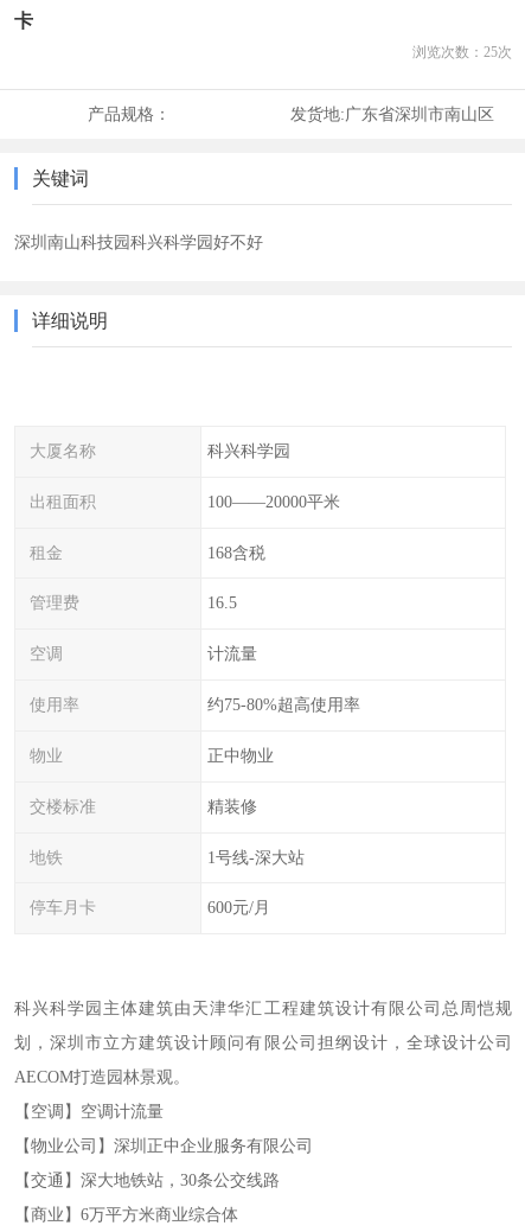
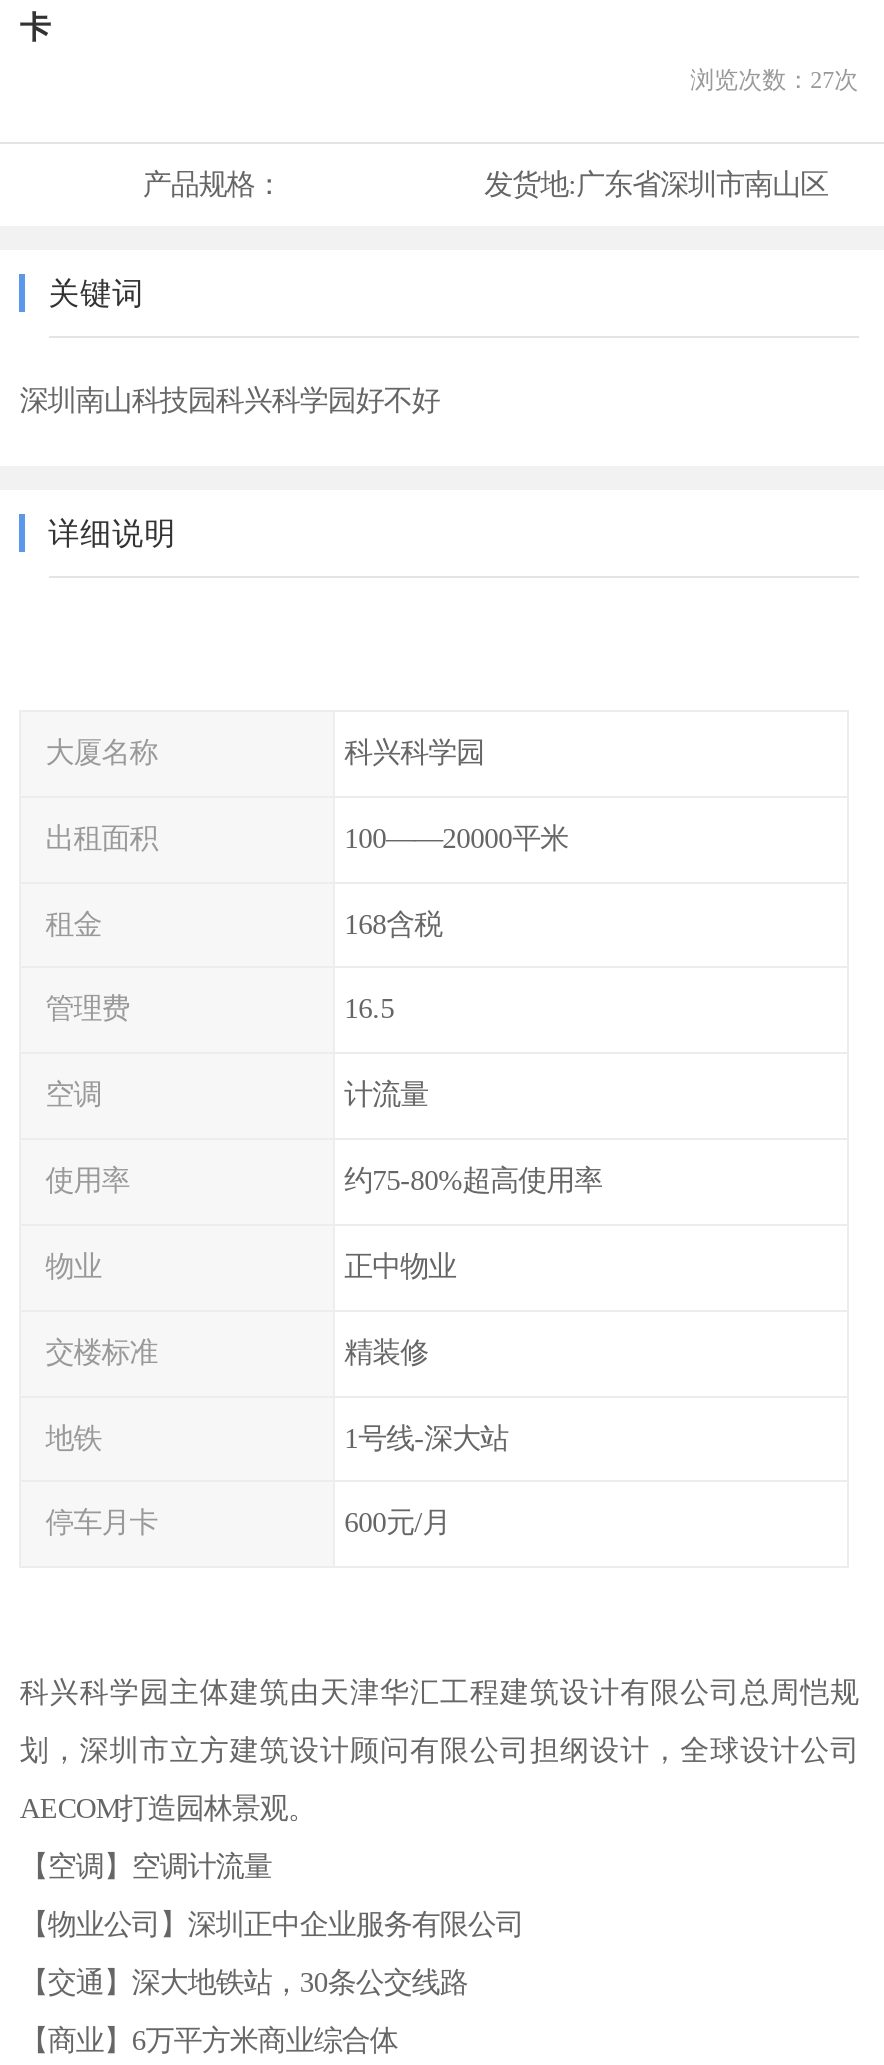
[412,44,512,61] 浏览次数：25次 -> [690,66,858,94] 浏览次数：27次

